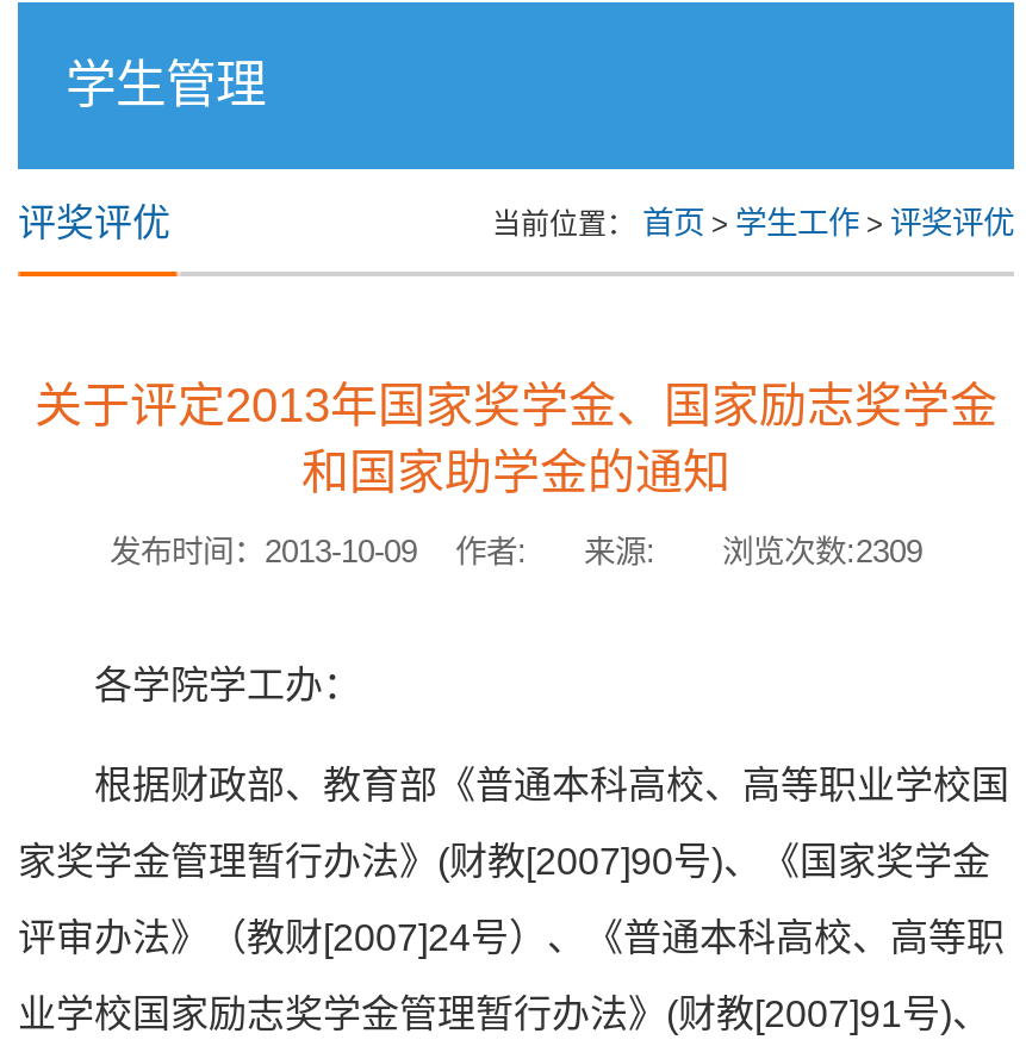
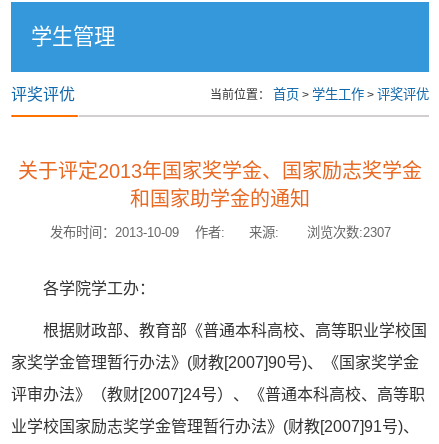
[110,534,922,570] 发布时间：2013-10-09 作者: 来源: 浏览次数:2309 -> [49,225,390,240] 发布时间：2013-10-09 作者: 来源: 浏览次数:2307

